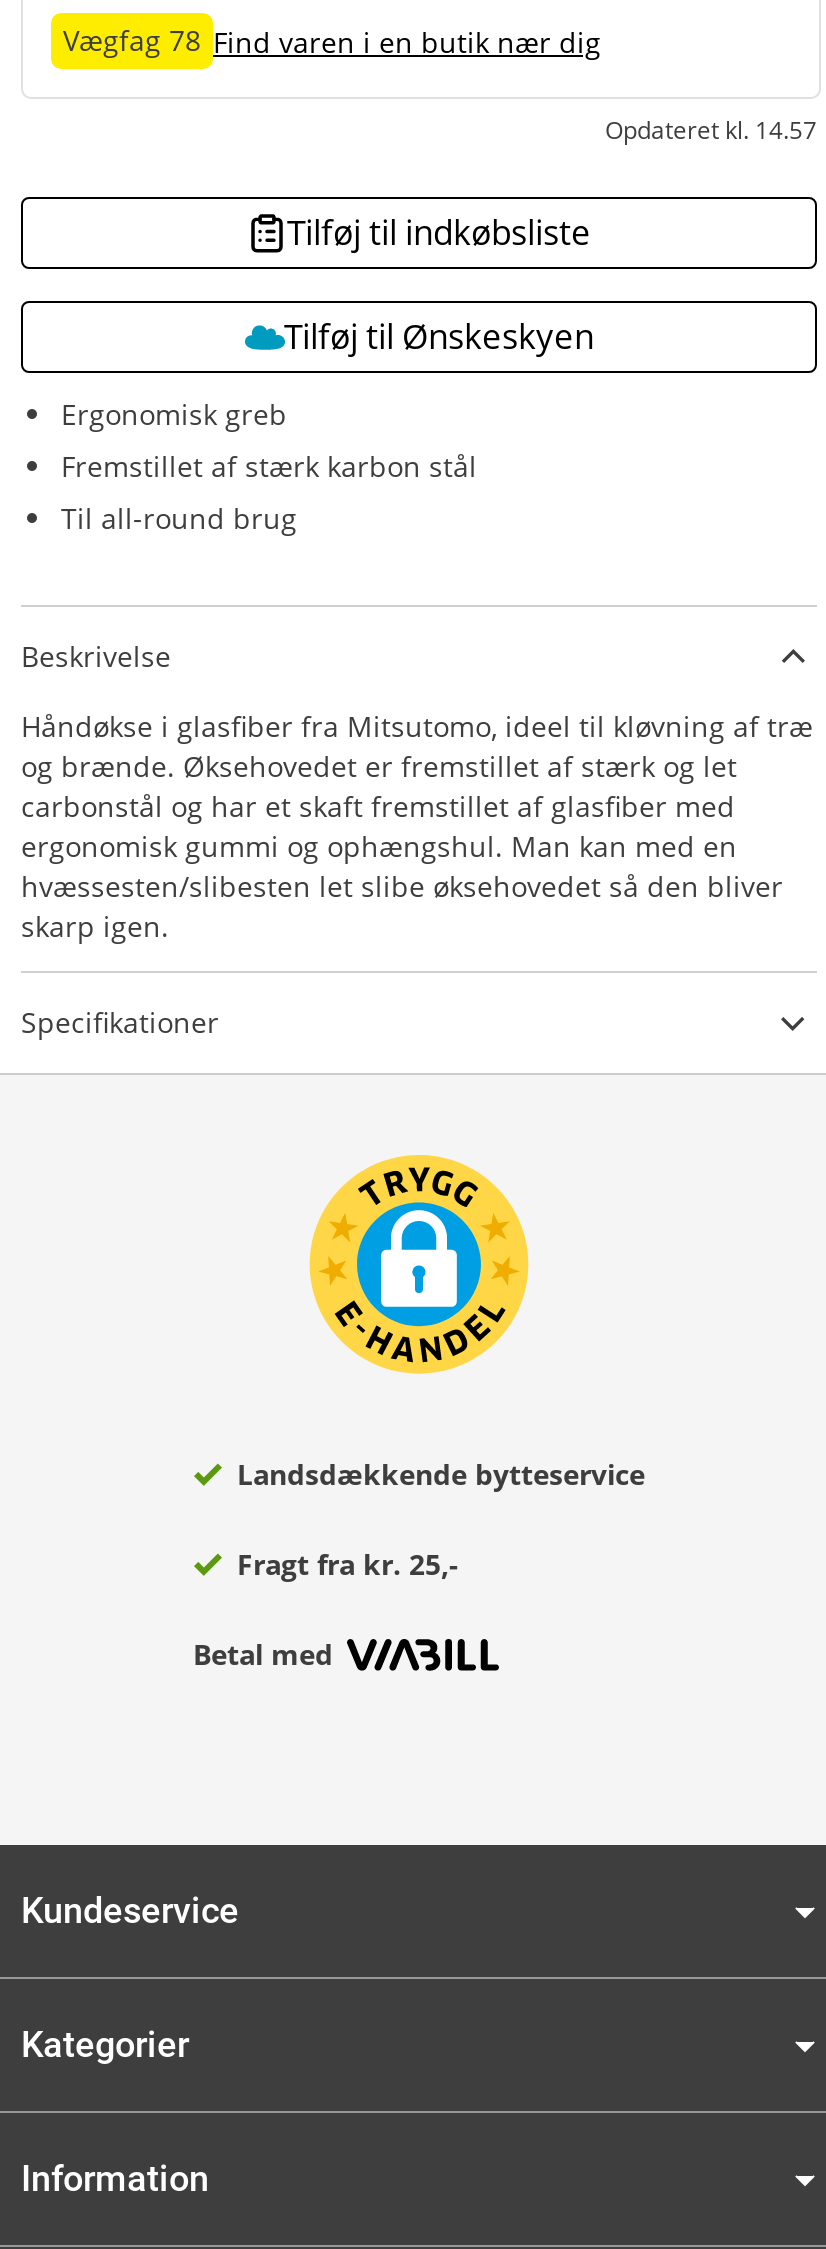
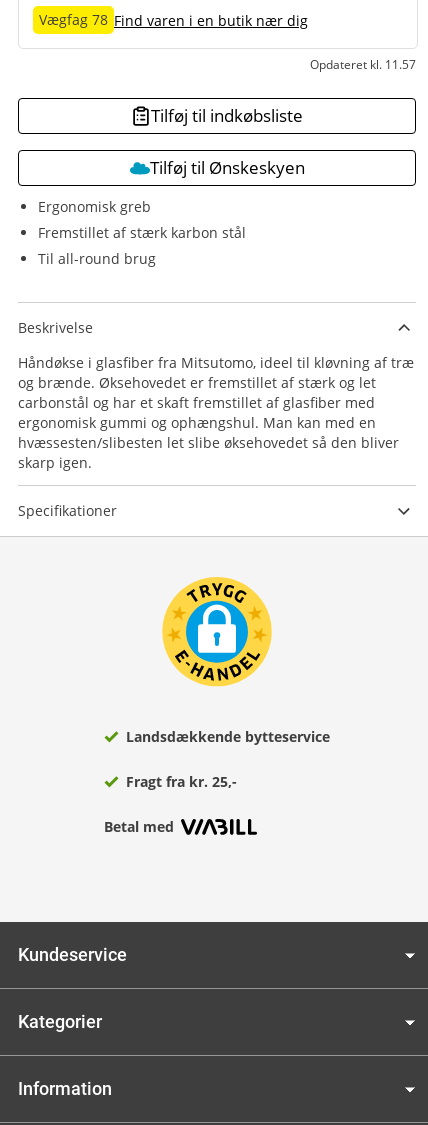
[605,113,817,147] Opdateret kl. 14.57 -> [310,56,416,73] Opdateret kl. 11.57

